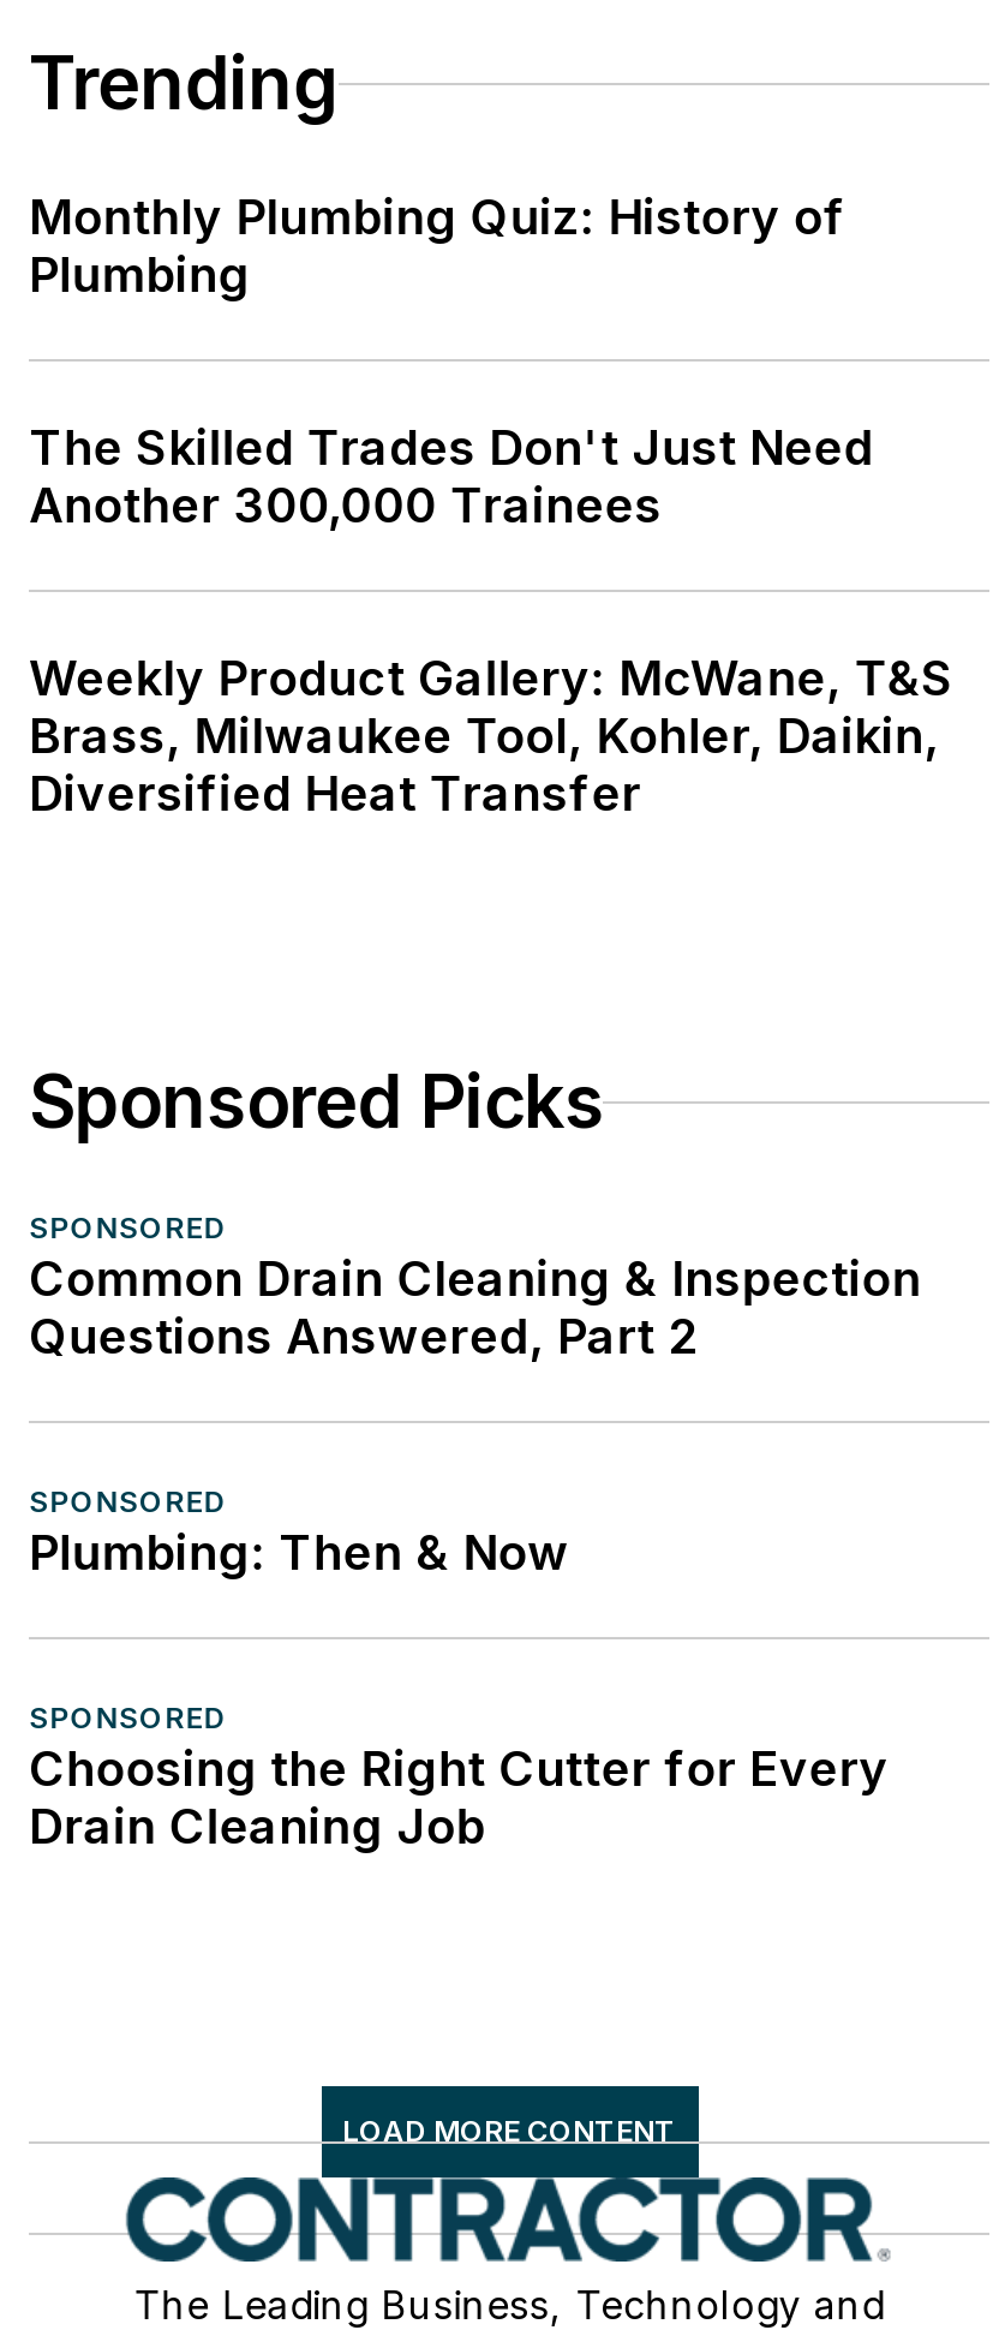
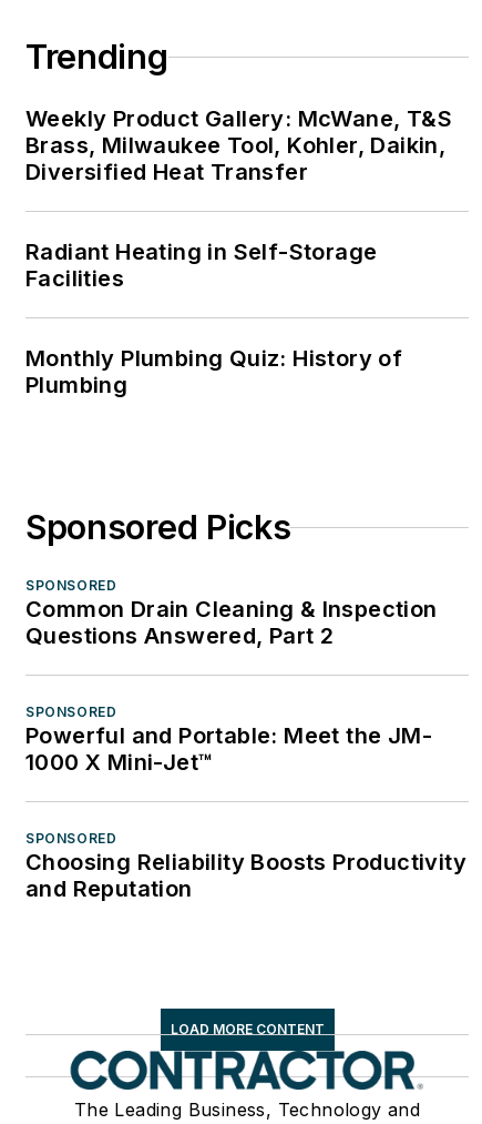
moved [29,189,846,304] -> [25,345,402,399]: Monthly Plumbing Quiz: History of | Plumbing
[29,420,873,535] The Skilled Trades Don't Just Need | Another 300,000 Trainees -> none
moved [29,650,953,823] -> [25,106,452,186]: Weekly Product Gallery: McWane, T&S | Brass, Milwaukee Tool, Kohler, Daikin, | Diversified Heat Transfer
none -> [25,239,377,292] Radiant Heating in Self-Storage | Facilities
[29,1525,569,1582] Plumbing: Then & Now -> [25,723,432,776] Powerful and Portable: Meet the JM- | 1000 X Mini-Jet™
[29,1741,889,1856] Choosing the Right Cutter for Every | Drain Cleaning Job -> [25,849,466,902] Choosing Reliability Boosts Productivity | and Reputation

